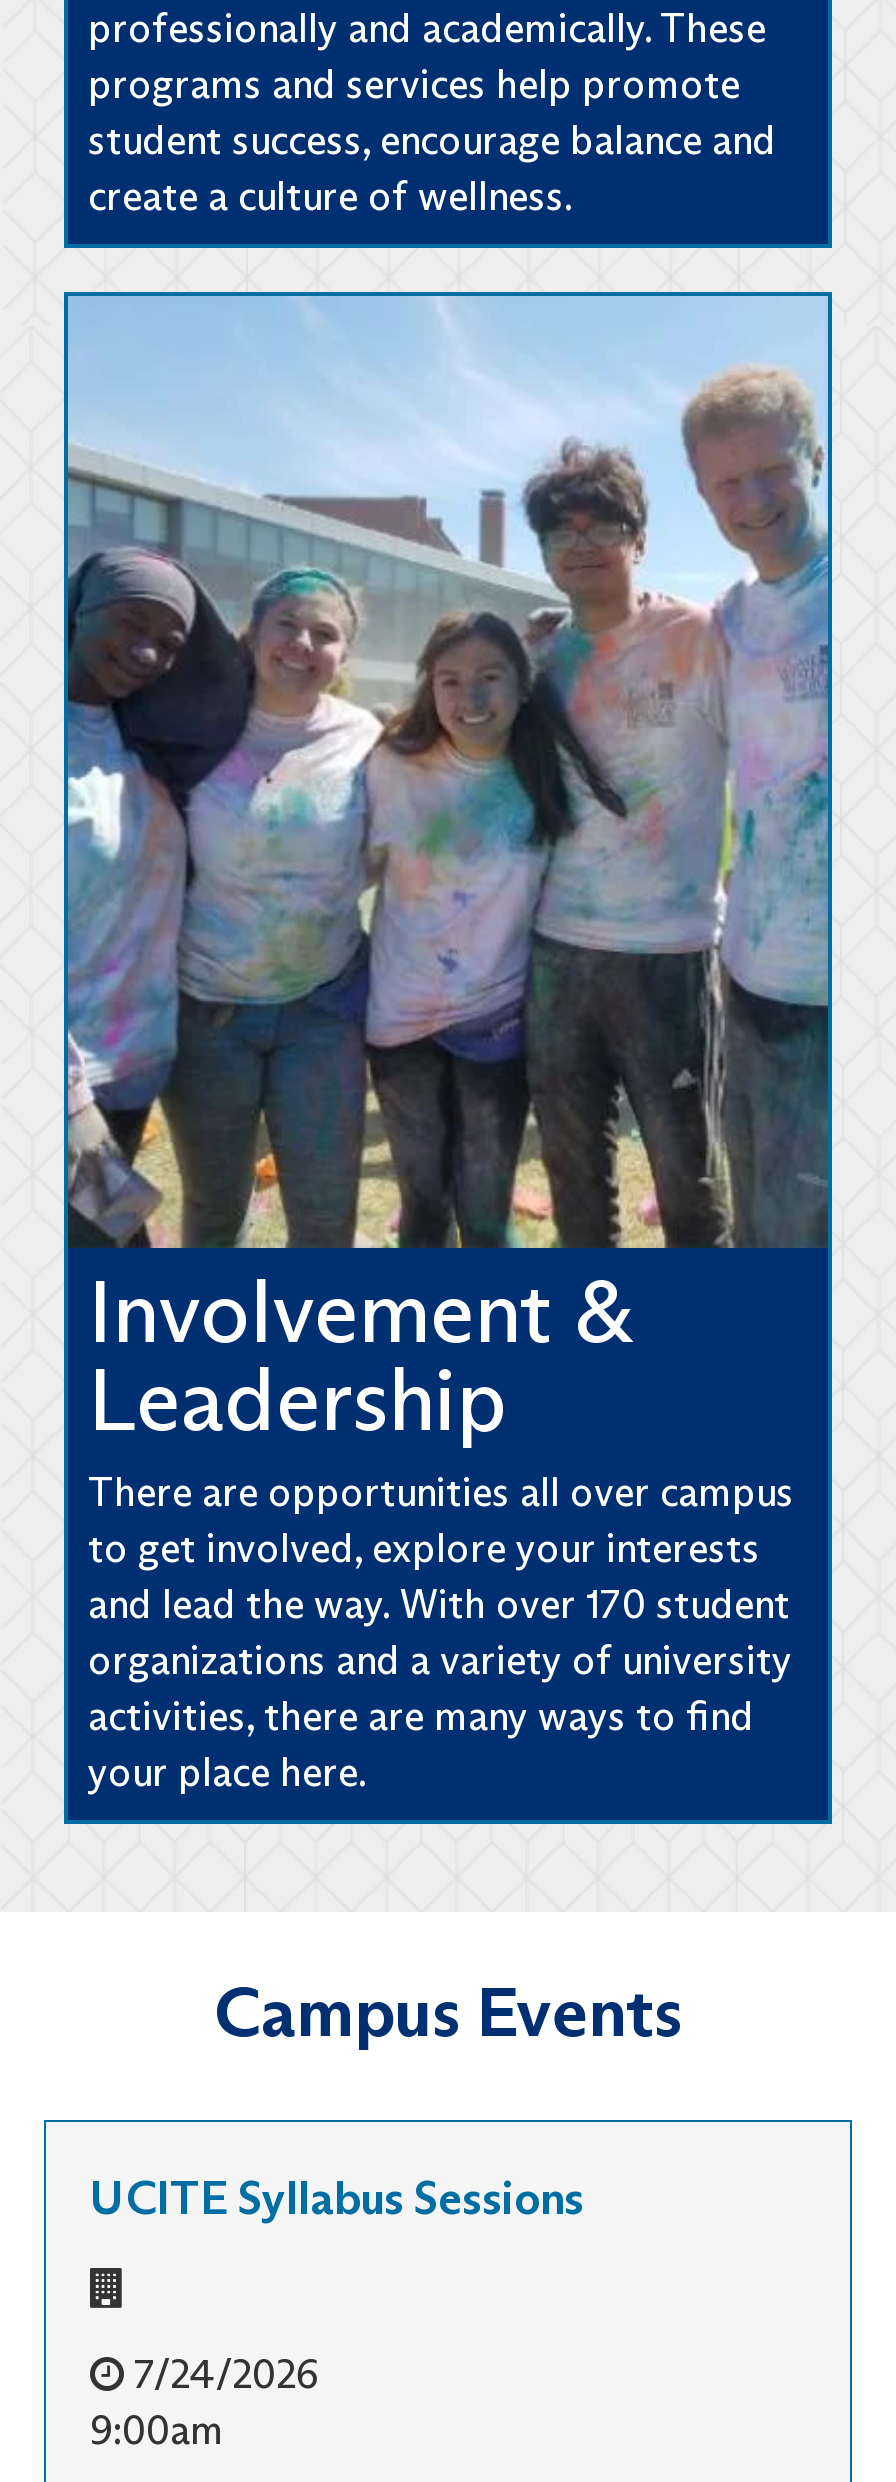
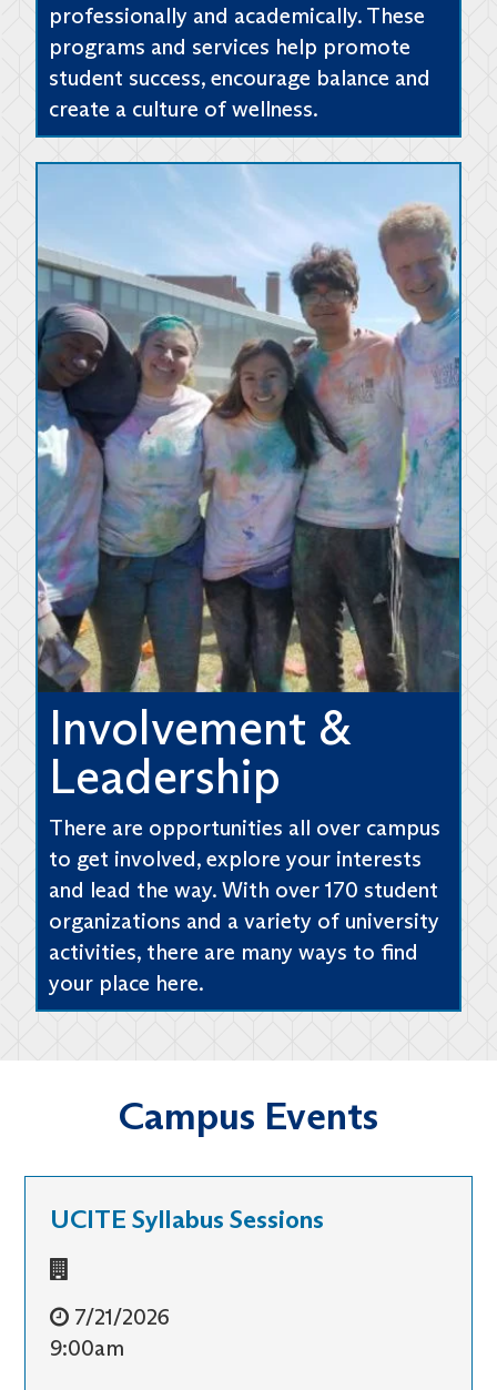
[134,2349,318,2397] 7/24/2026 -> [74,1303,170,1330] 7/21/2026

